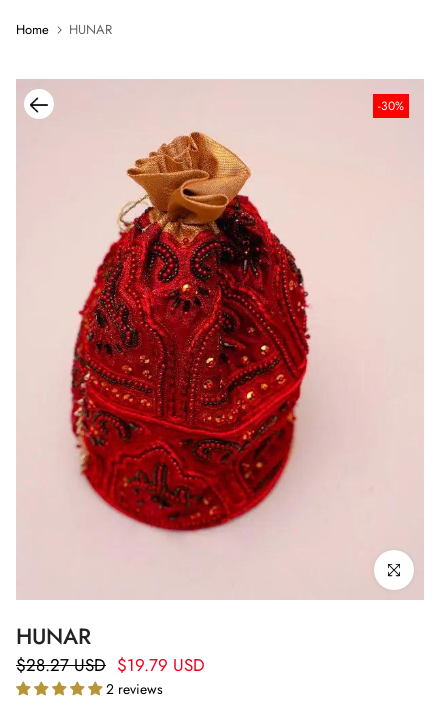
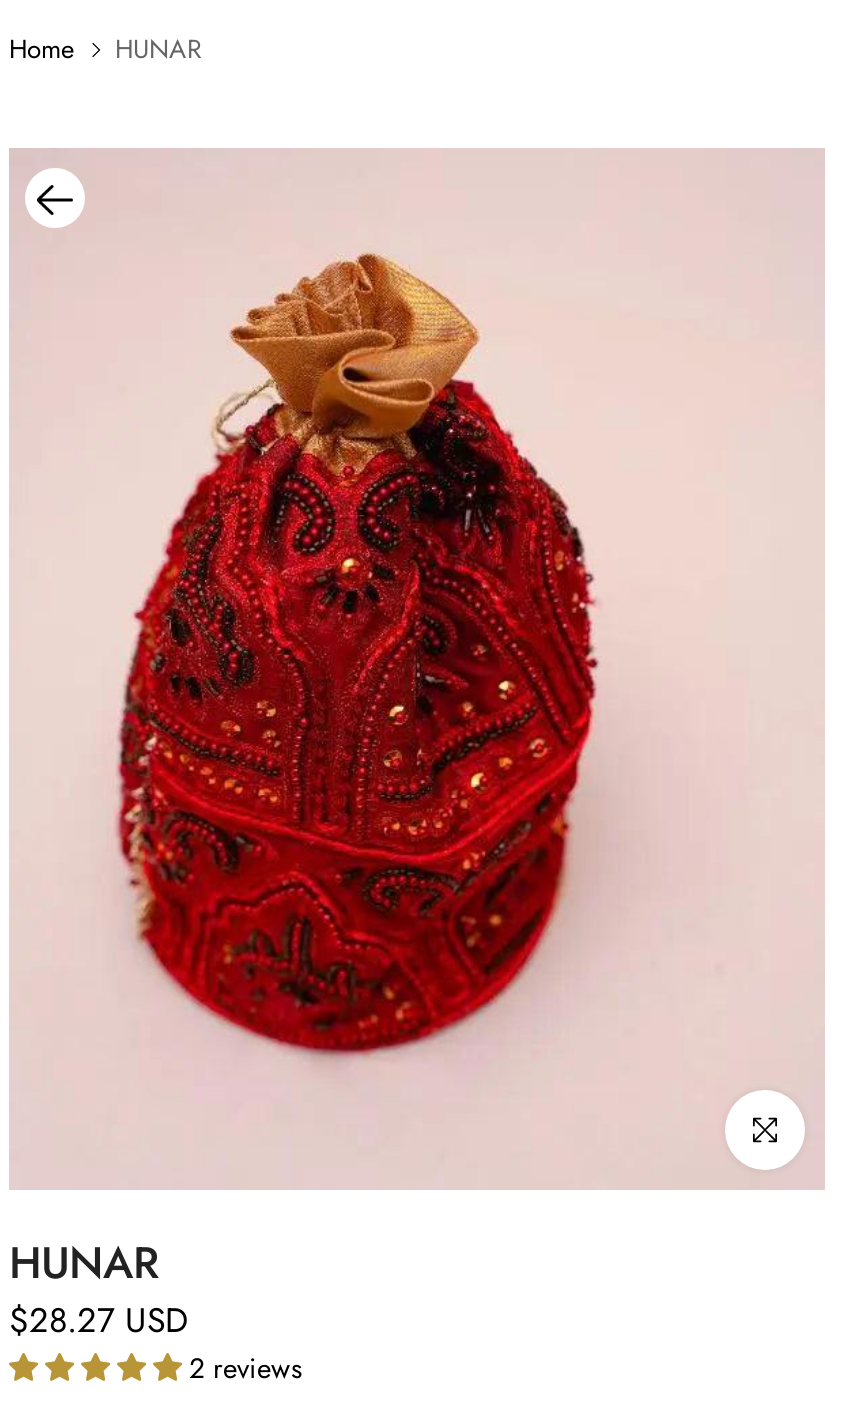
[378,97,404,115] -30% -> none
[16,653,205,677] $28.27 USD $19.79 USD -> [9,1297,189,1345] $28.27 USD

